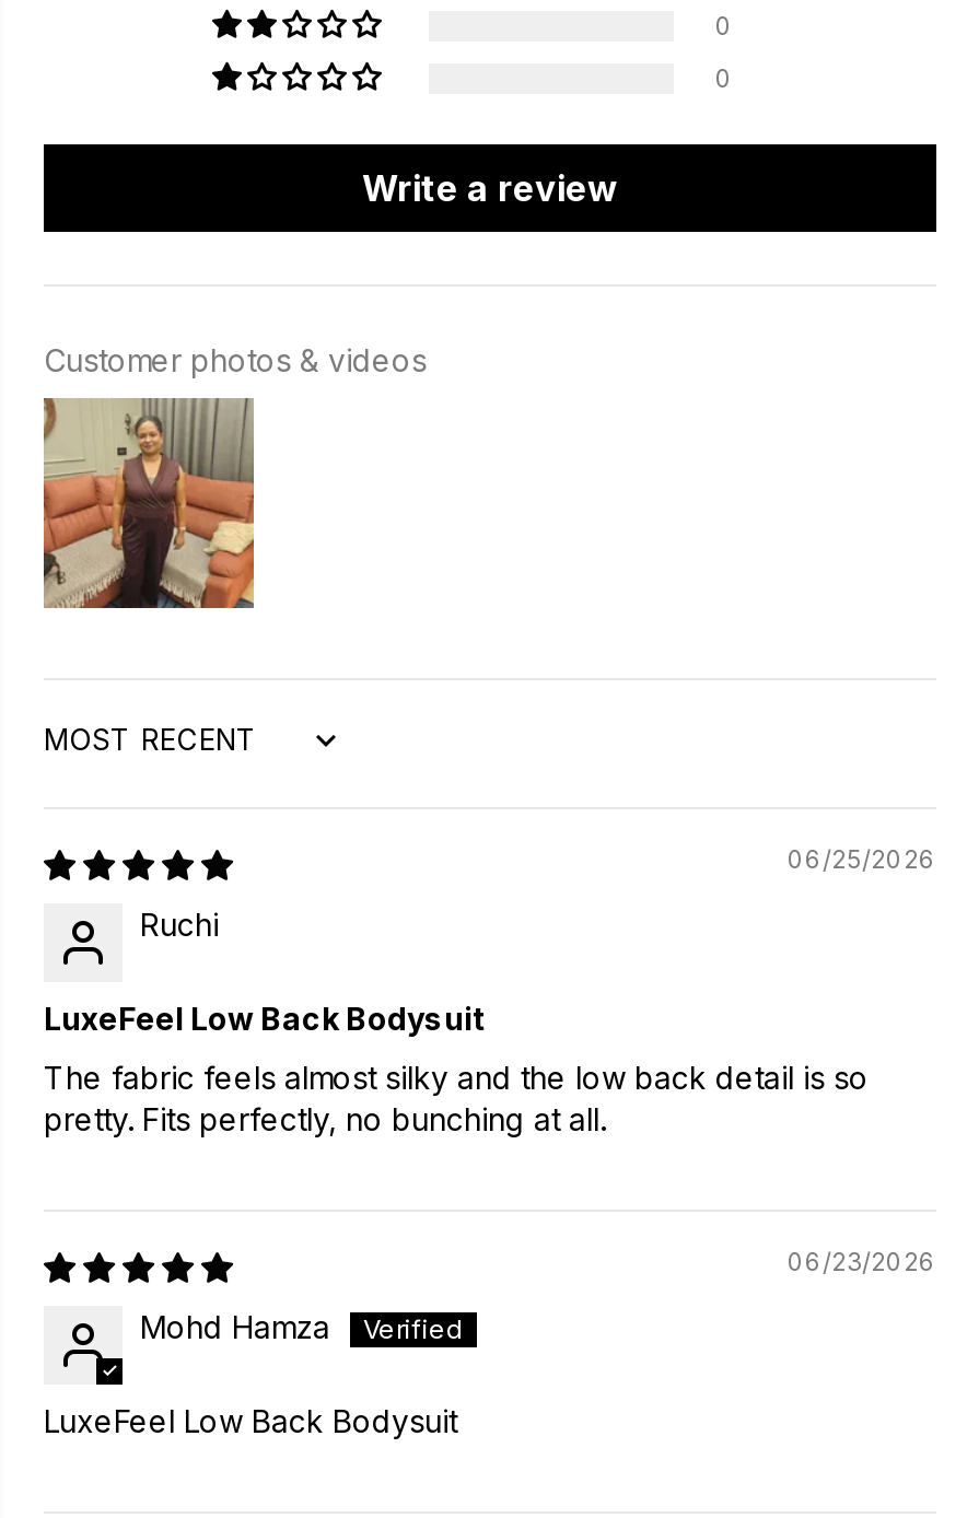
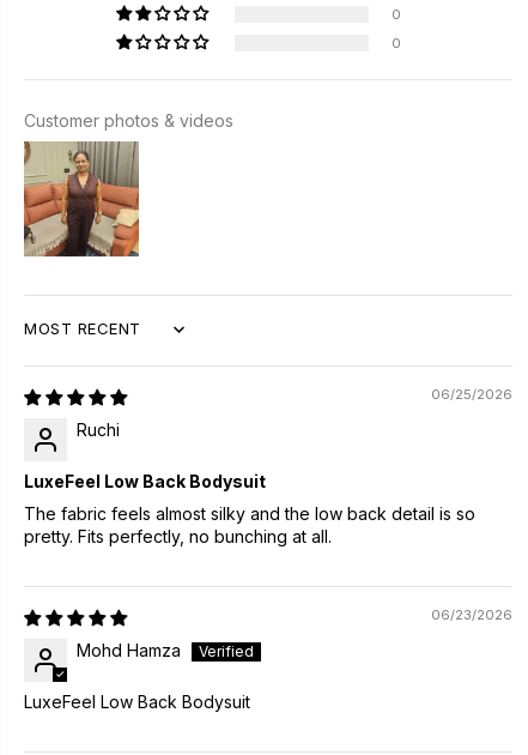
[362,167,618,211] Write a review -> none

